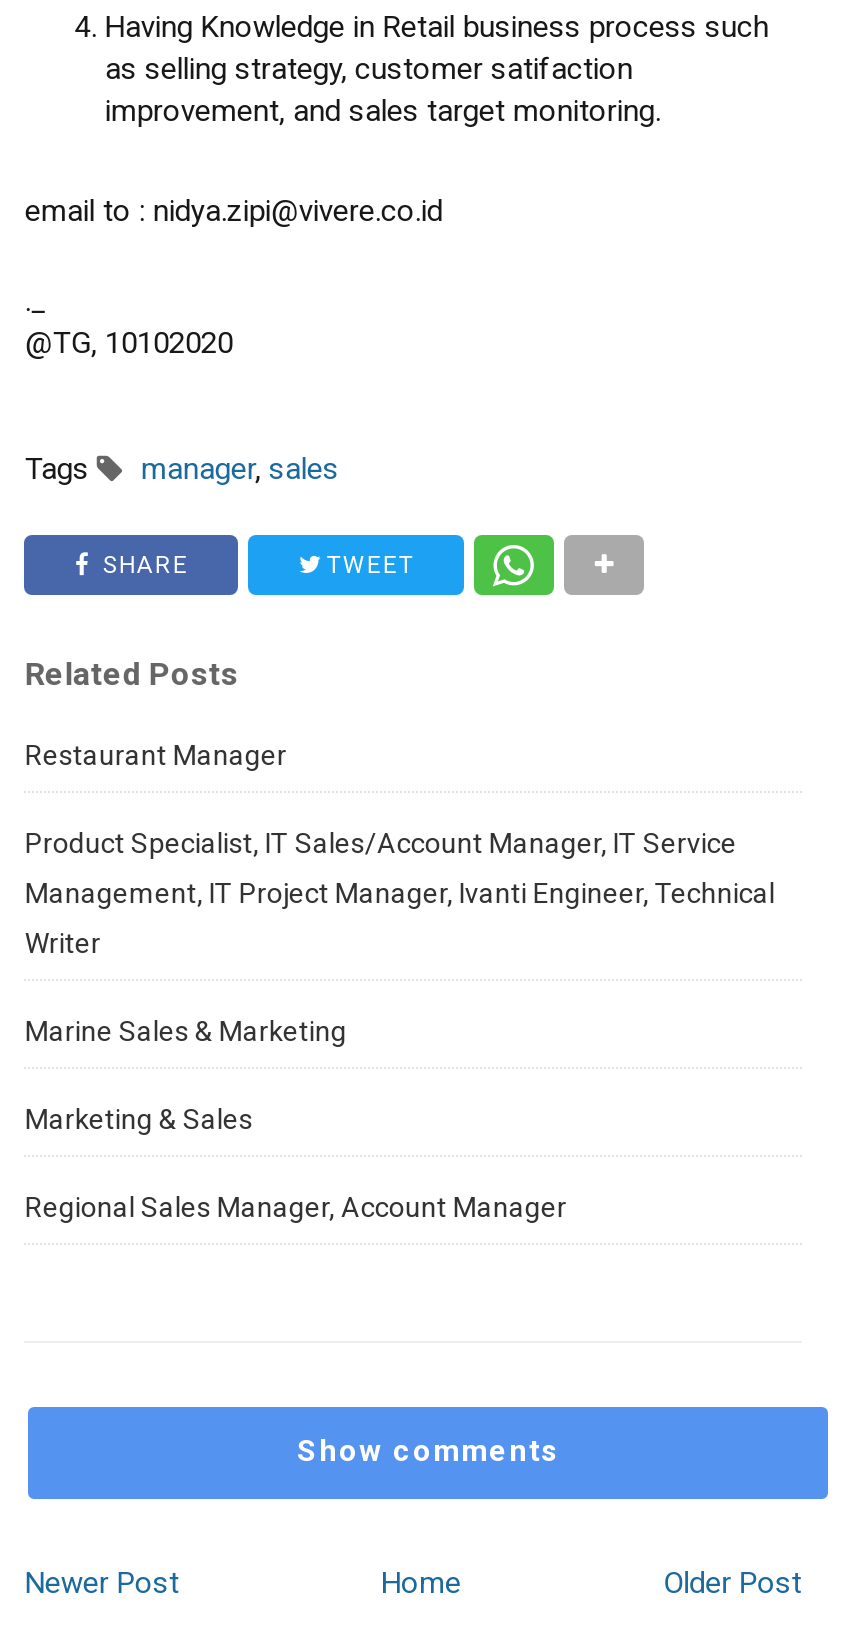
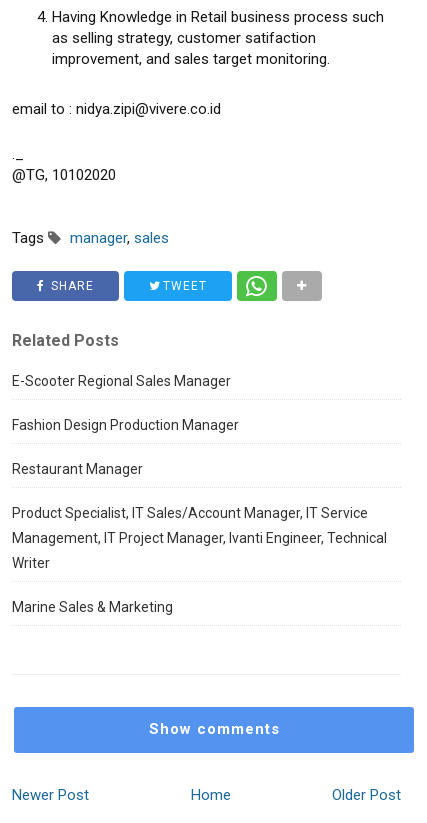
none -> [12,373,239,433] E-Scooter Regional Sales Manager | Fashion Design Production Manager
moved [25,739,775,1047] -> [12,461,387,615]: Restaurant Manager | Product Specialist, IT Sales/Account Manager, IT Service | Management, IT Project Manager, Ivanti Engineer, Technical | Writer | Marine Sales & Marketing
[25,1103,567,1223] Marketing & Sales | Regional Sales Manager, Account Manager -> none

